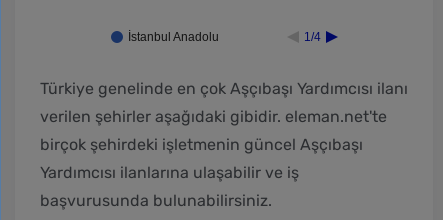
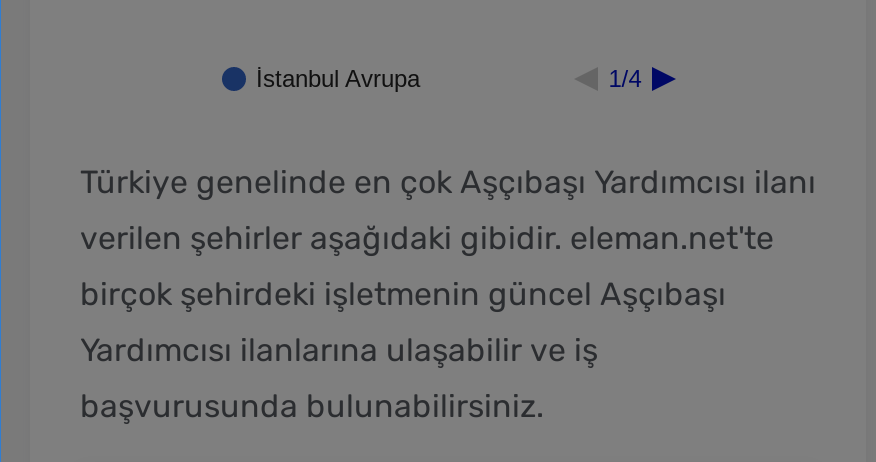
[128,30,219,45] İstanbul Anadolu -> [256,66,421,93] İstanbul Avrupa

